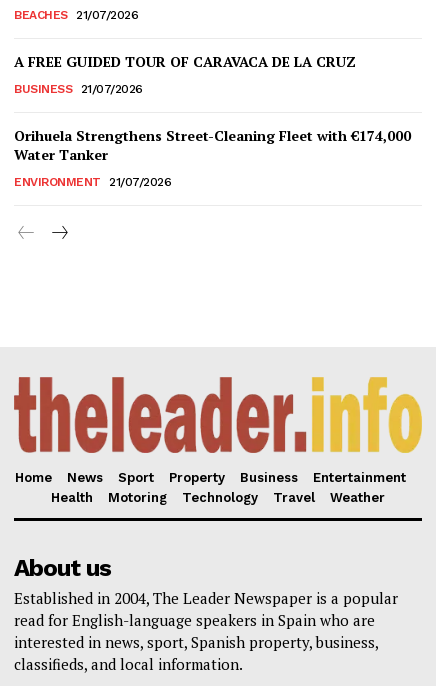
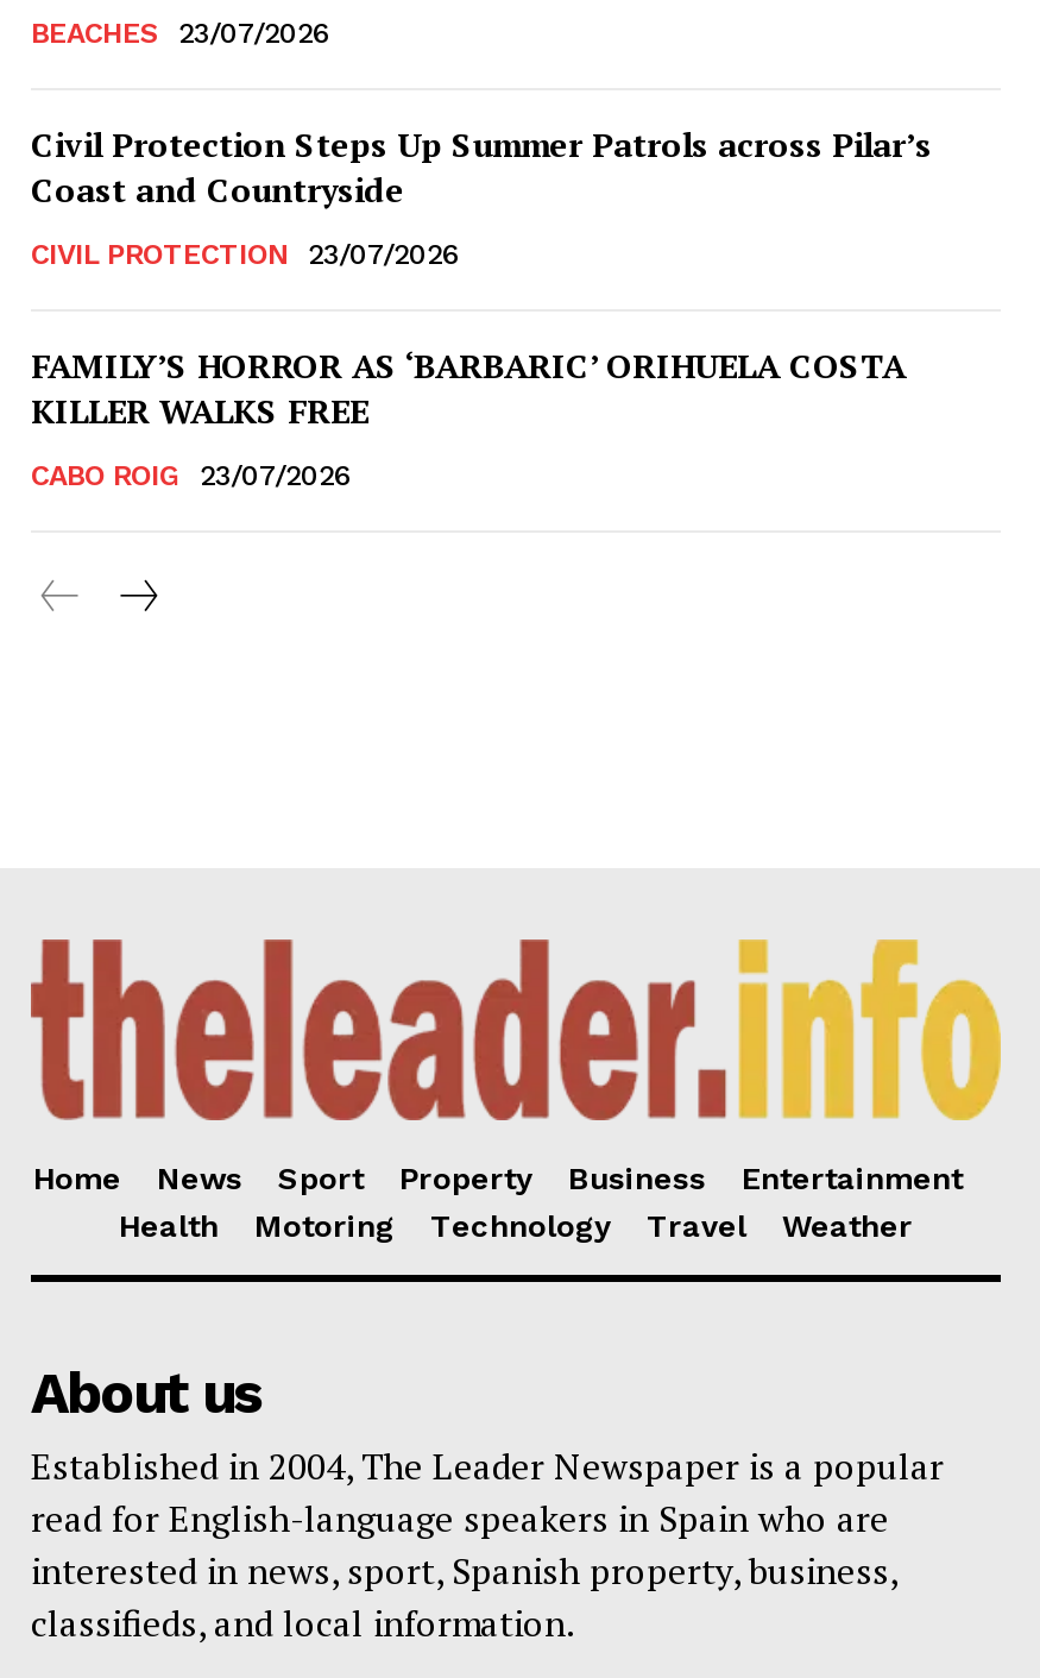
[14,8,138,22] BEACHES 21/07/2026 -> [31,16,330,49] BEACHES 23/07/2026
[14,52,356,71] A FREE GUIDED TOUR OF CARAVACA DE LA CRUZ -> [31,121,932,211] Civil Protection Steps Up Summer Patrols across Pilar’s | Coast and Countryside
[14,82,142,96] BUSINESS | 21/07/2026 -> [31,237,460,271] CIVIL PROTECTION | 23/07/2026
[14,126,411,164] Orihuela Strengthens Street-Cleaning Fleet with €174,000 | Water Tanker -> [31,342,906,432] FAMILY’S HORROR AS ‘BARBARIC’ ORIHUELA COSTA | KILLER WALKS FREE
[14,175,171,189] ENVIRONMENT | 21/07/2026 -> [31,459,352,492] CABO ROIG | 23/07/2026

